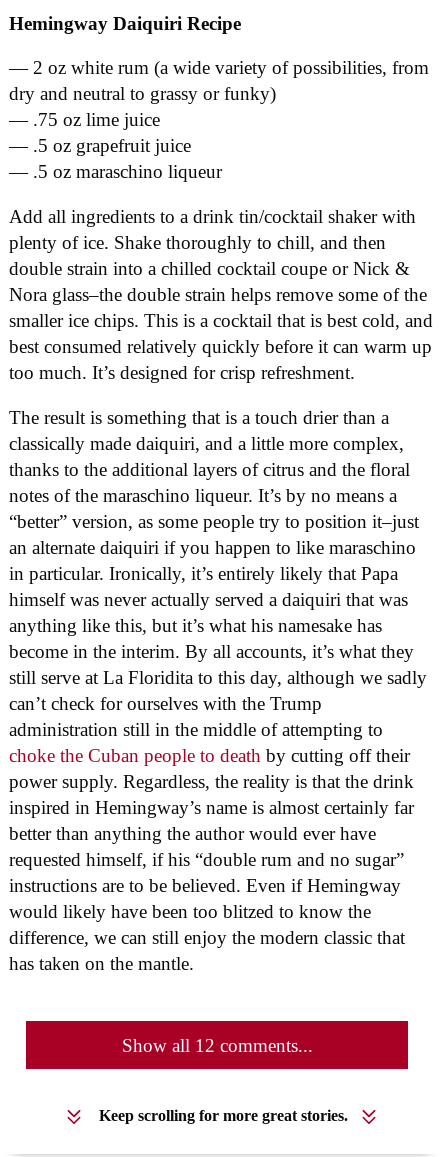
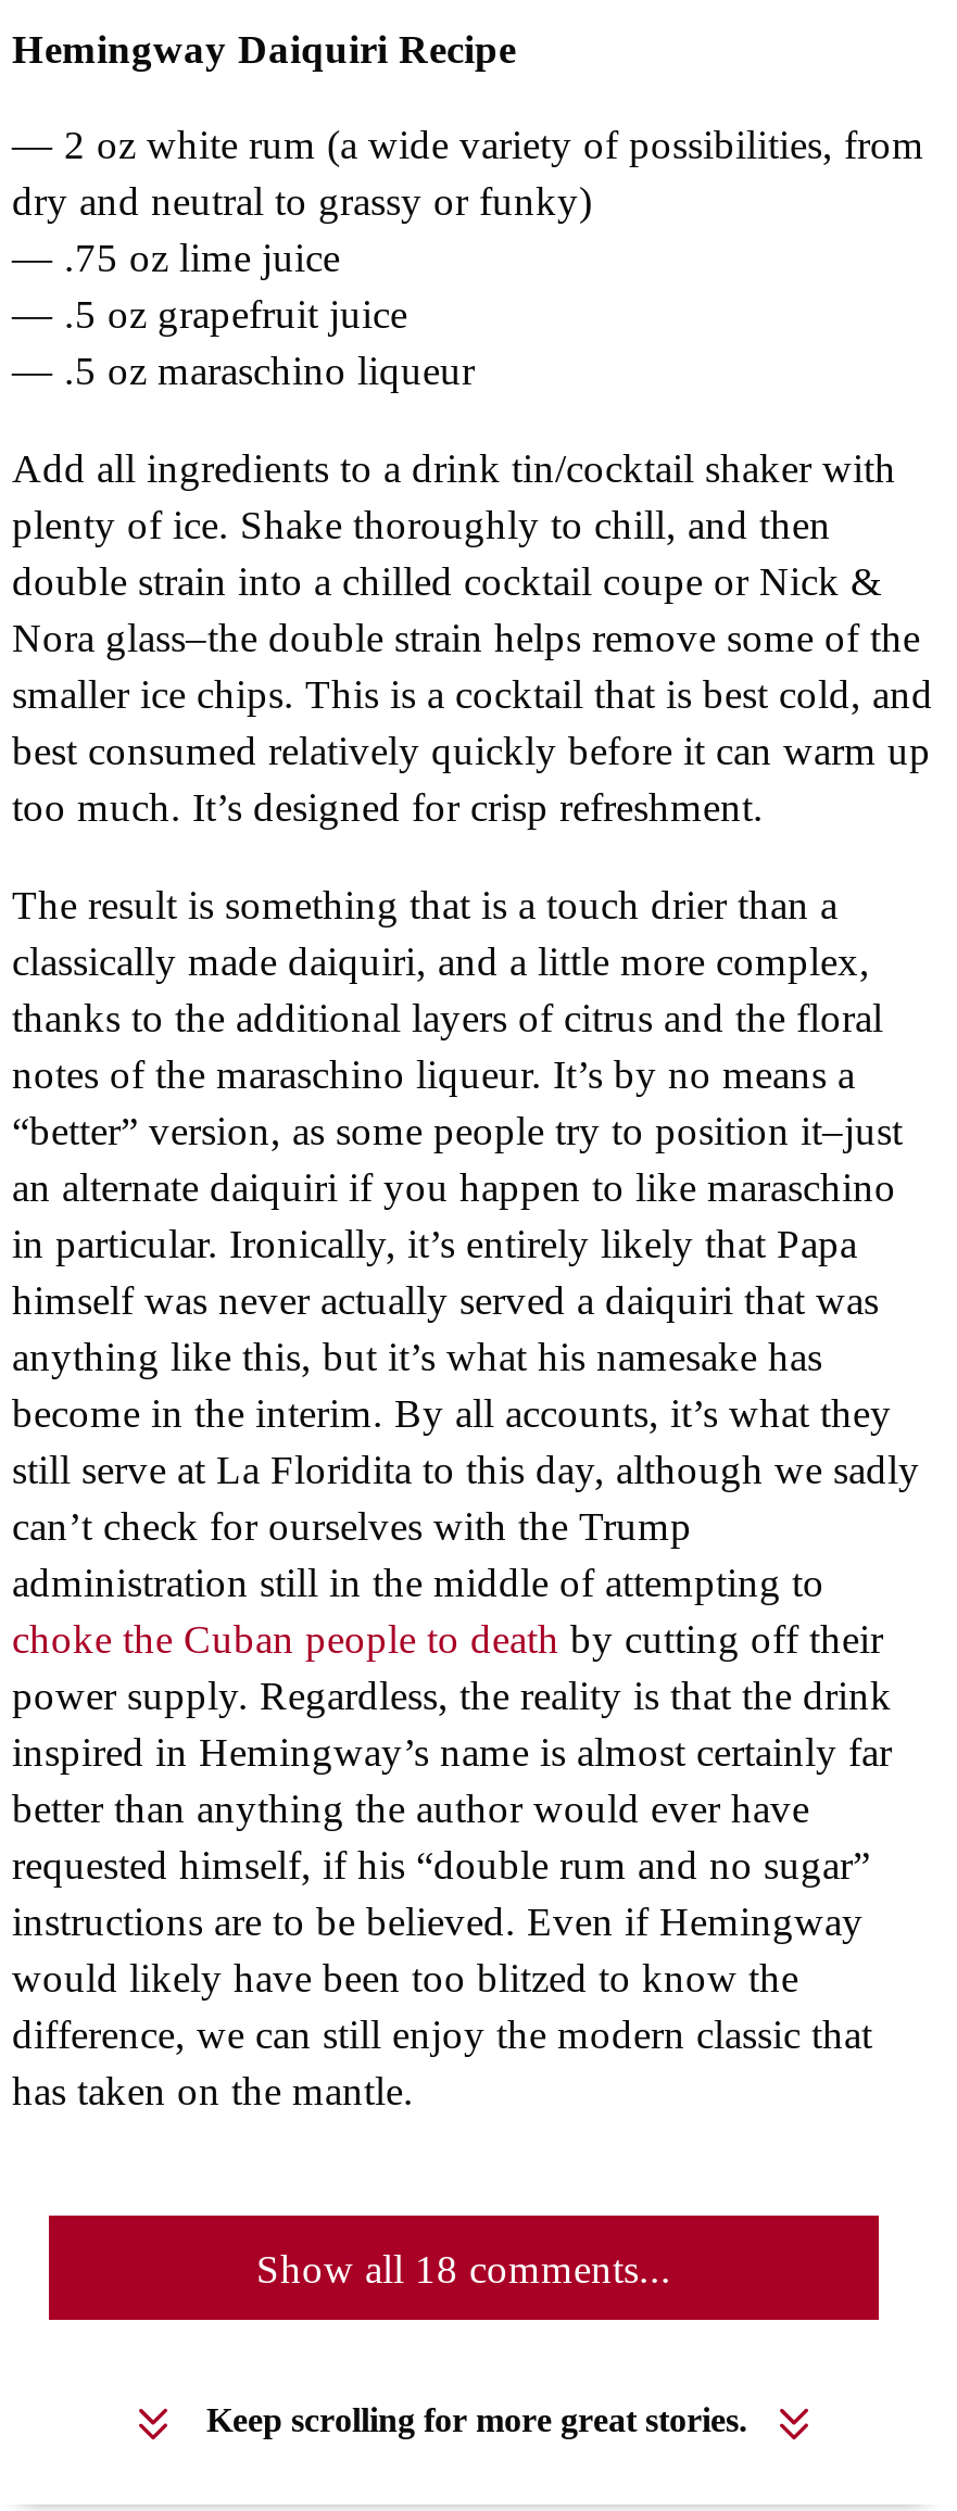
[121,1035,312,1056] Show all 12 comments... -> [256,2247,671,2292] Show all 18 comments...

